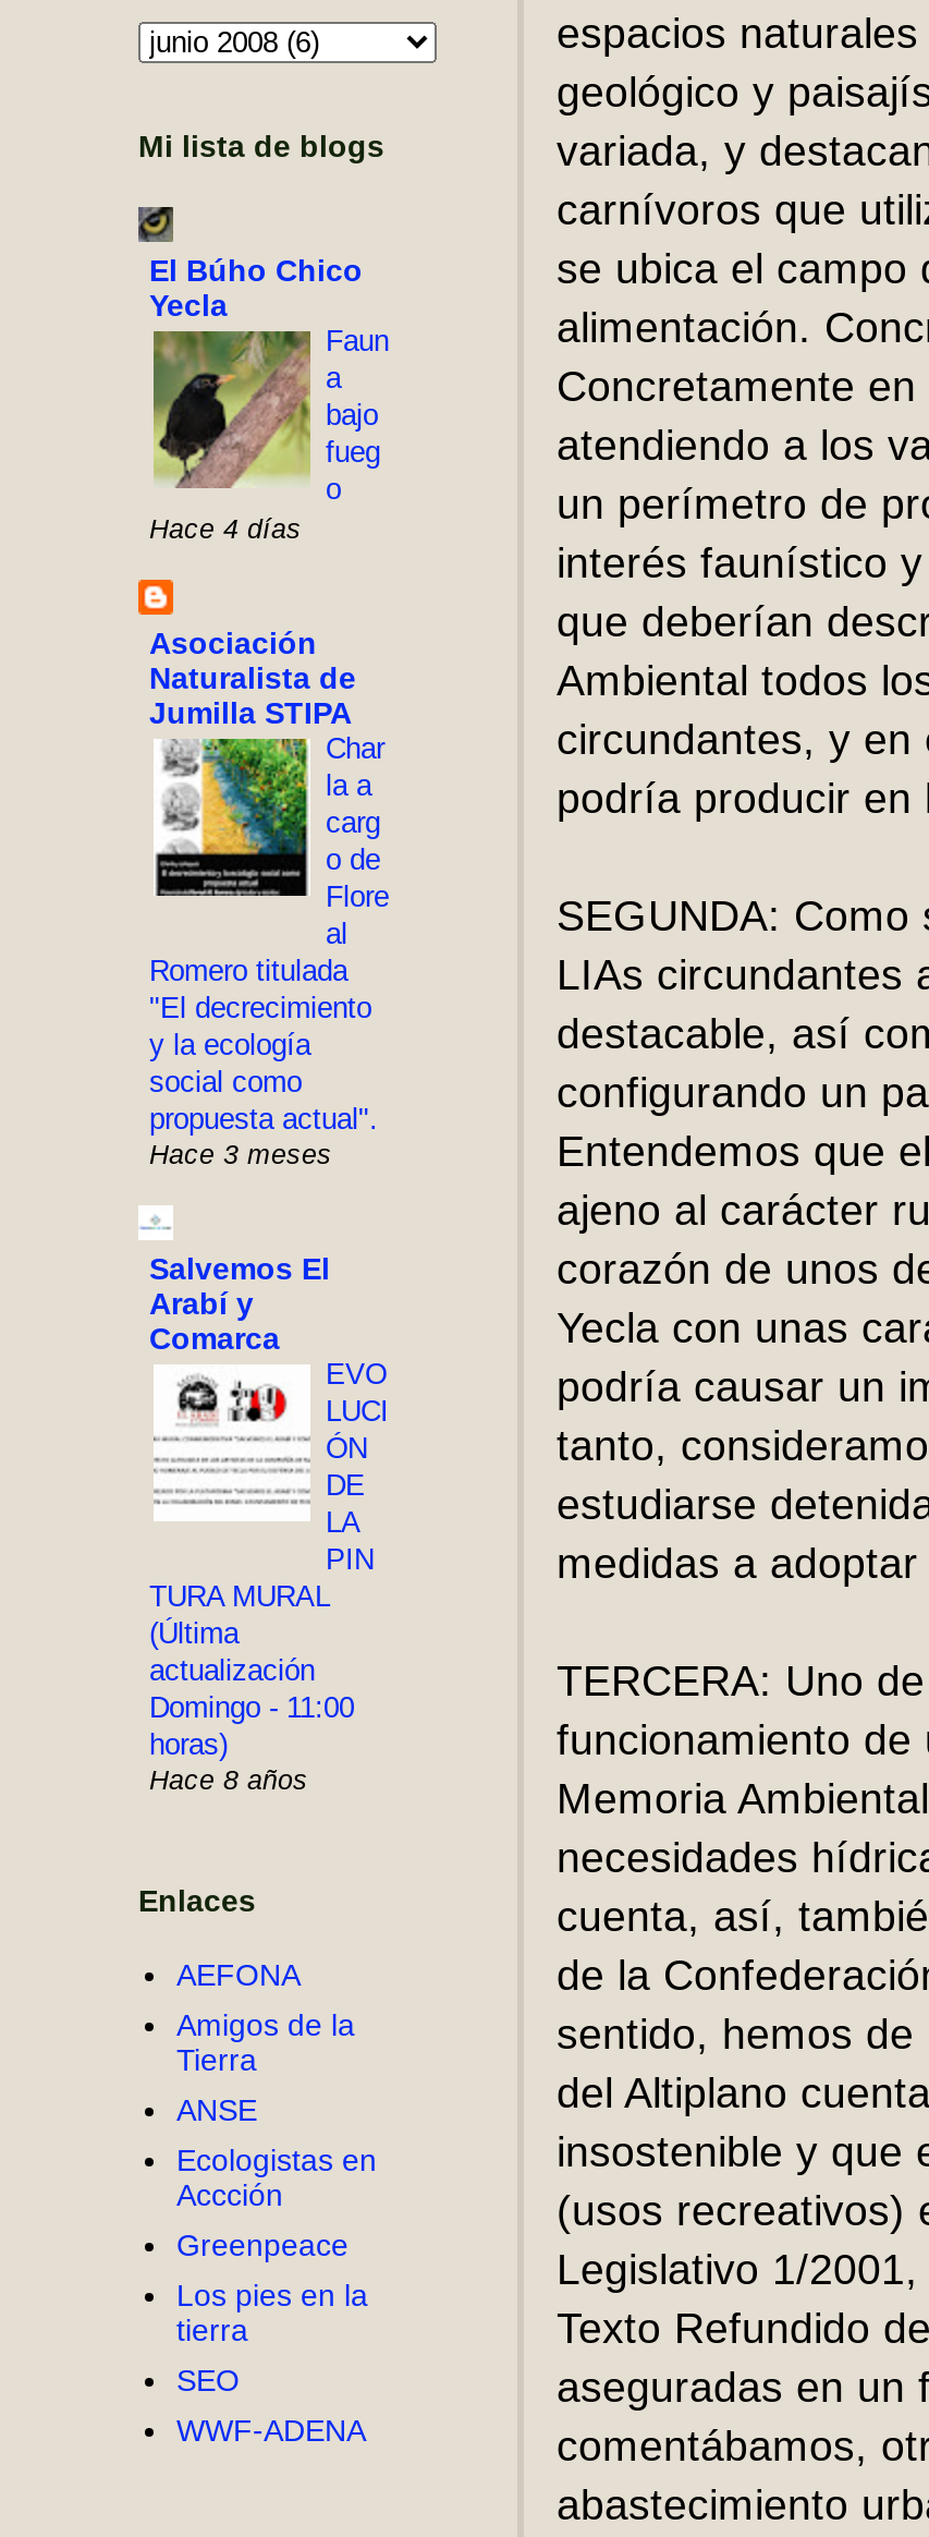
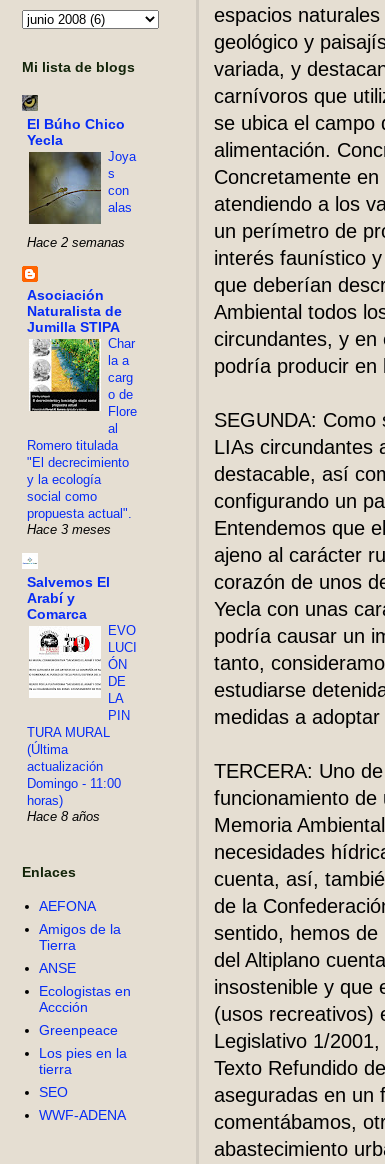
[149,325,389,545] [image] | Faun | a | bajo | fueg | o | Hace 4 días -> [27,149,136,250] [image] | Joya | s | con | alas | Hace 2 semanas

